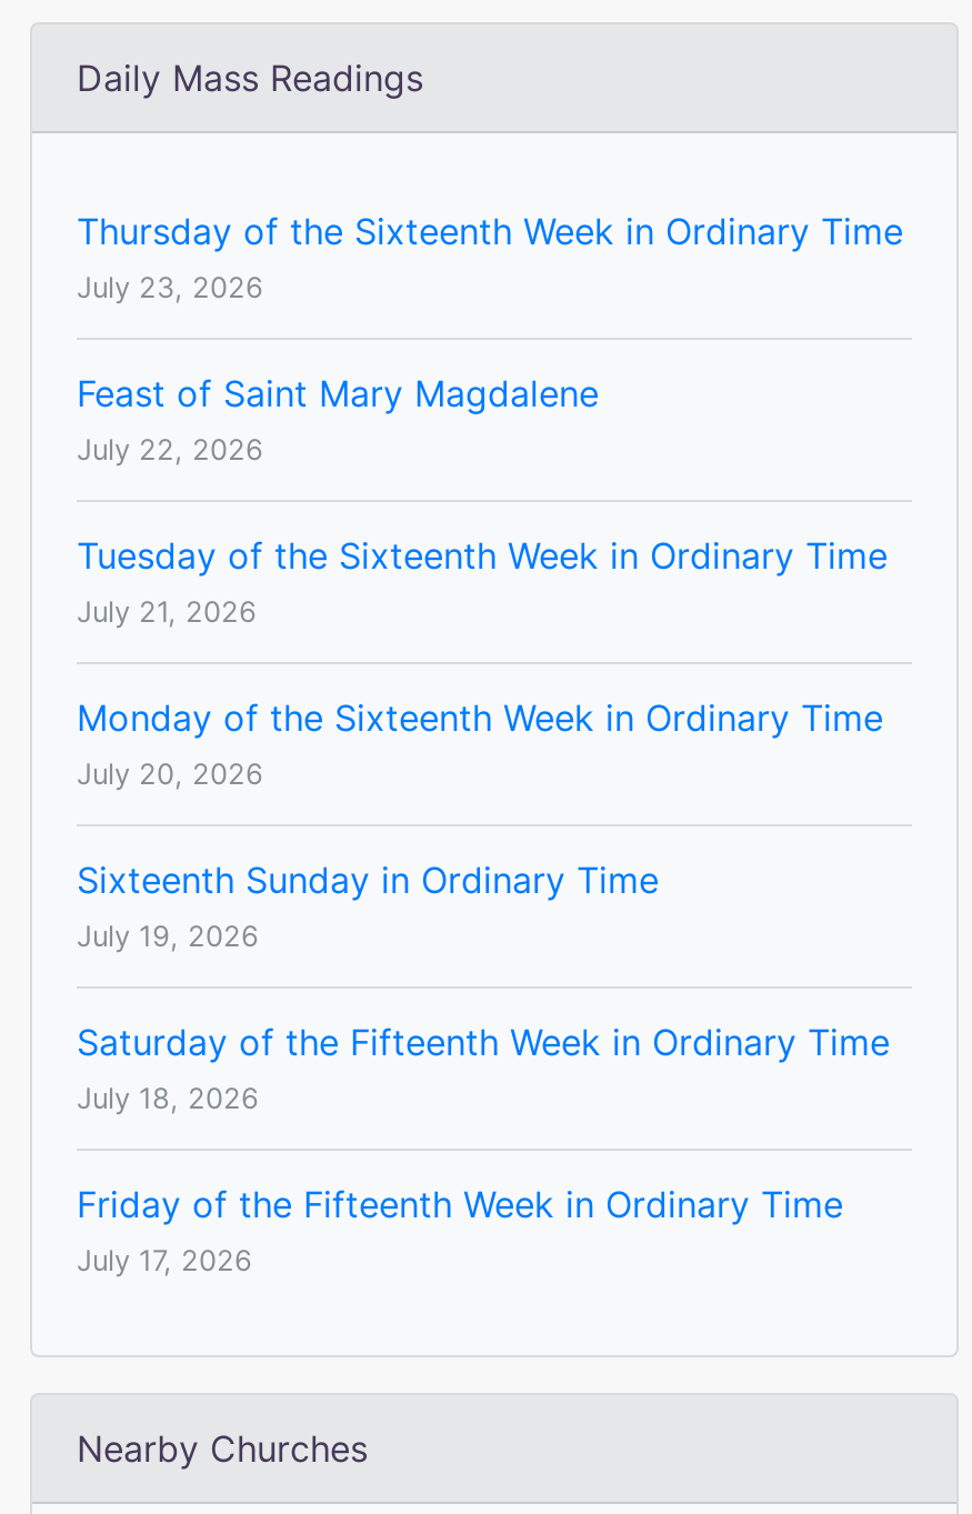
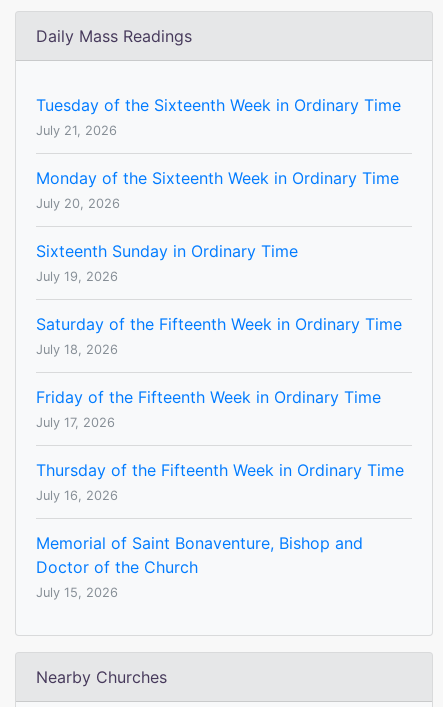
[77,209,903,467] Thursday of the Sixteenth Week in Ordinary Time | July 23, 2026 | Feast of Saint Mary Magdalene | July 22, 2026 -> none
moved [77,534,890,1278] -> [36,95,402,430]: Tuesday of the Sixteenth Week in Ordinary Time | July 21, 2026 | Monday of the Sixteenth Week in Ordinary Time | ... | Friday of the Fifteenth Week in Ordinary Time | July 17, 2026
none -> [36,460,404,600] Thursday of the Fifteenth Week in Ordinary Time | July 16, 2026 | Memorial of Saint Bonaventure, Bishop and | Doctor of the Church | July 15, 2026

